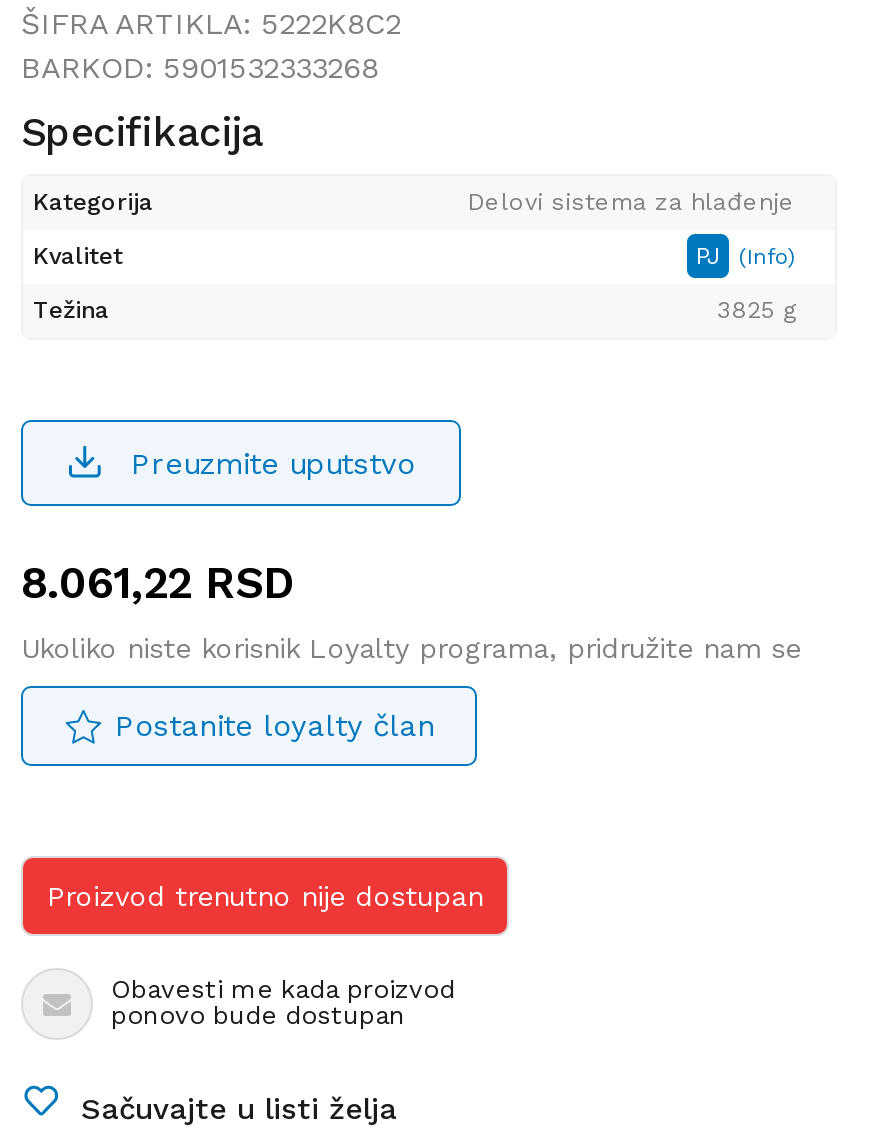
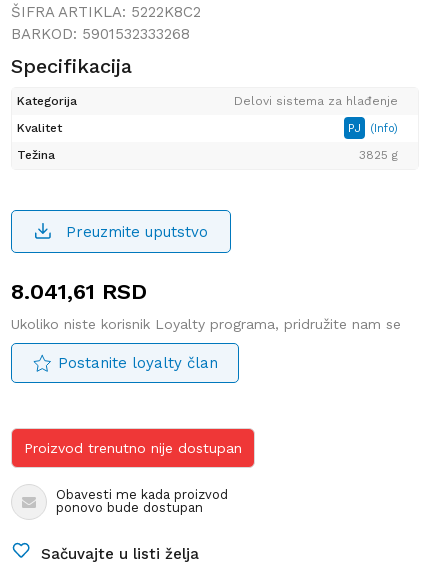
[21,558,295,608] 8.061,22 RSD -> [11,279,147,304] 8.041,61 RSD

